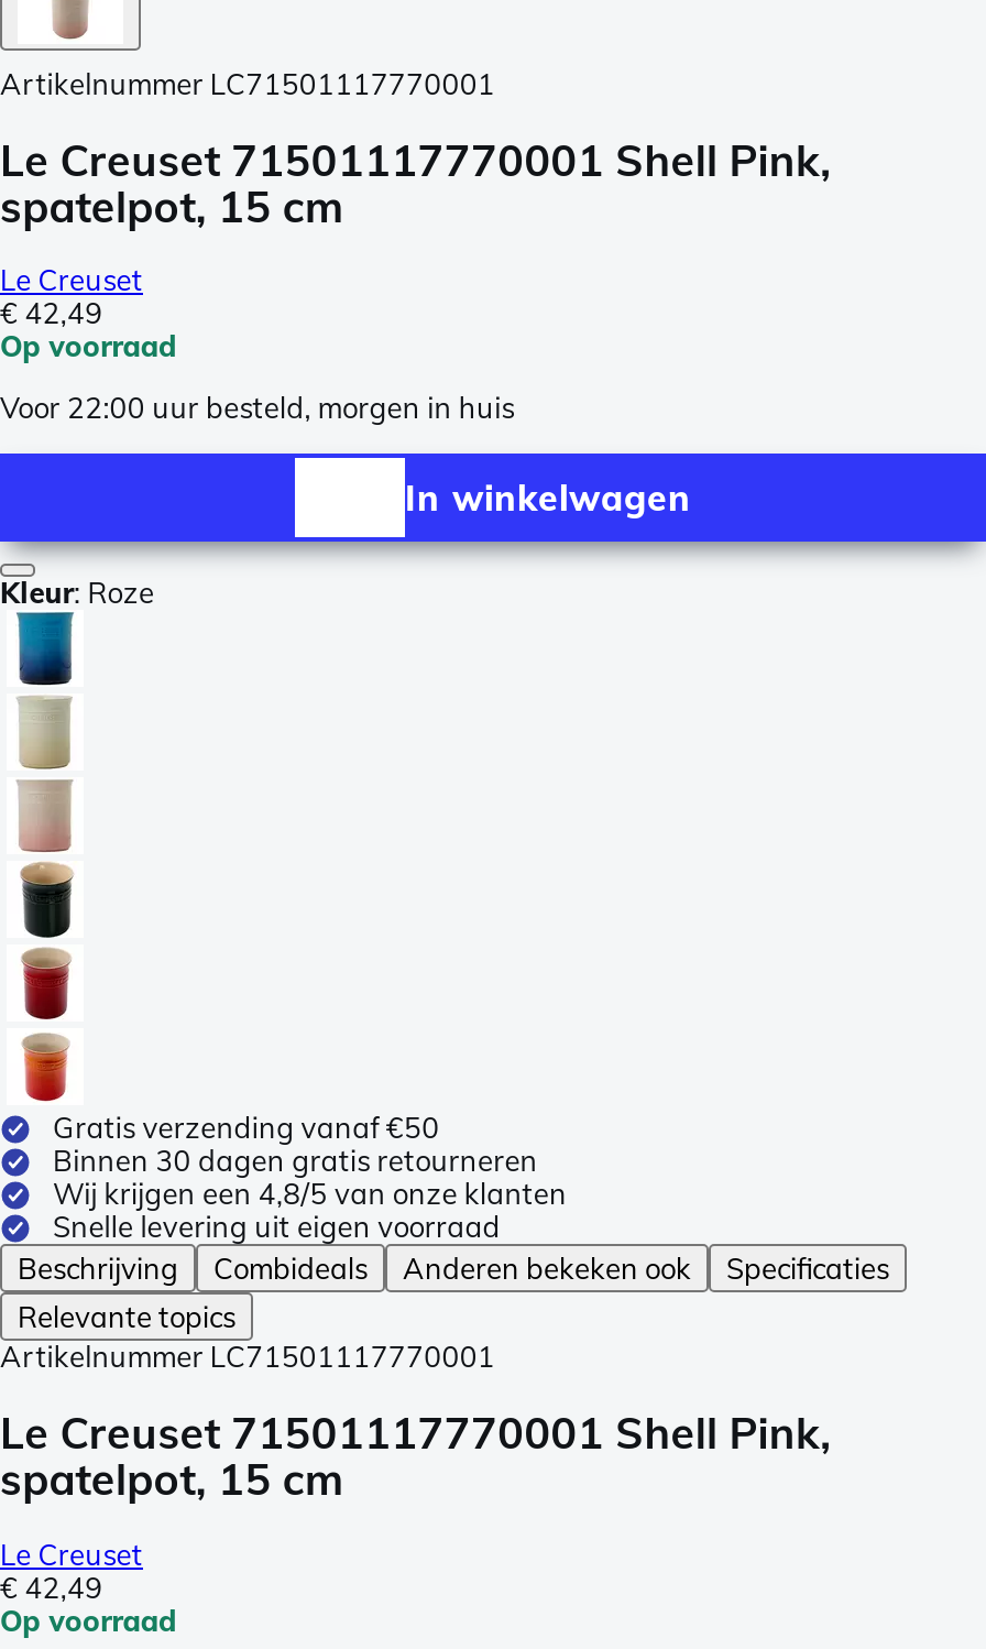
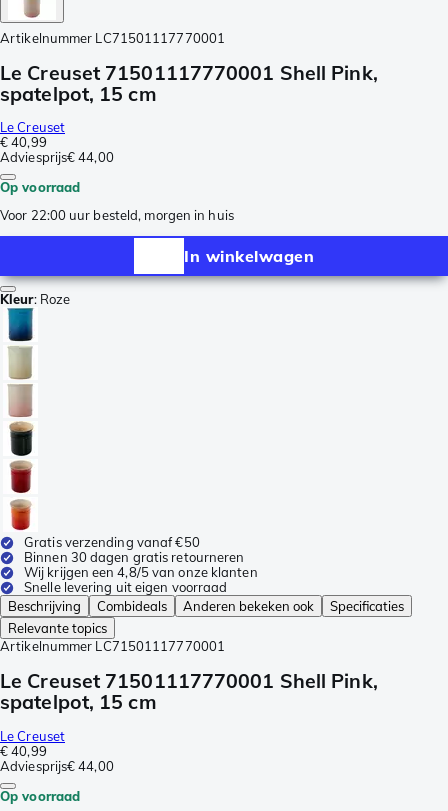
[0,295,103,331] € 42,49 -> [0,134,114,165] € 40,99 | Adviesprijs€ 44,00
[0,1569,103,1604] € 42,49 -> [0,743,114,774] € 40,99 | Adviesprijs€ 44,00

